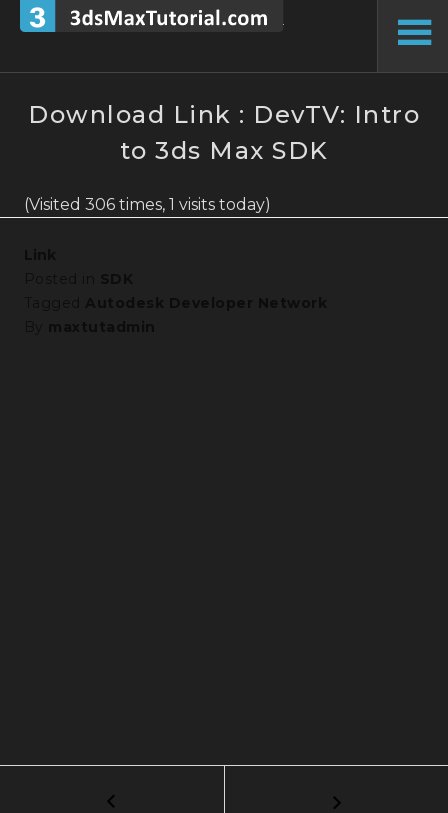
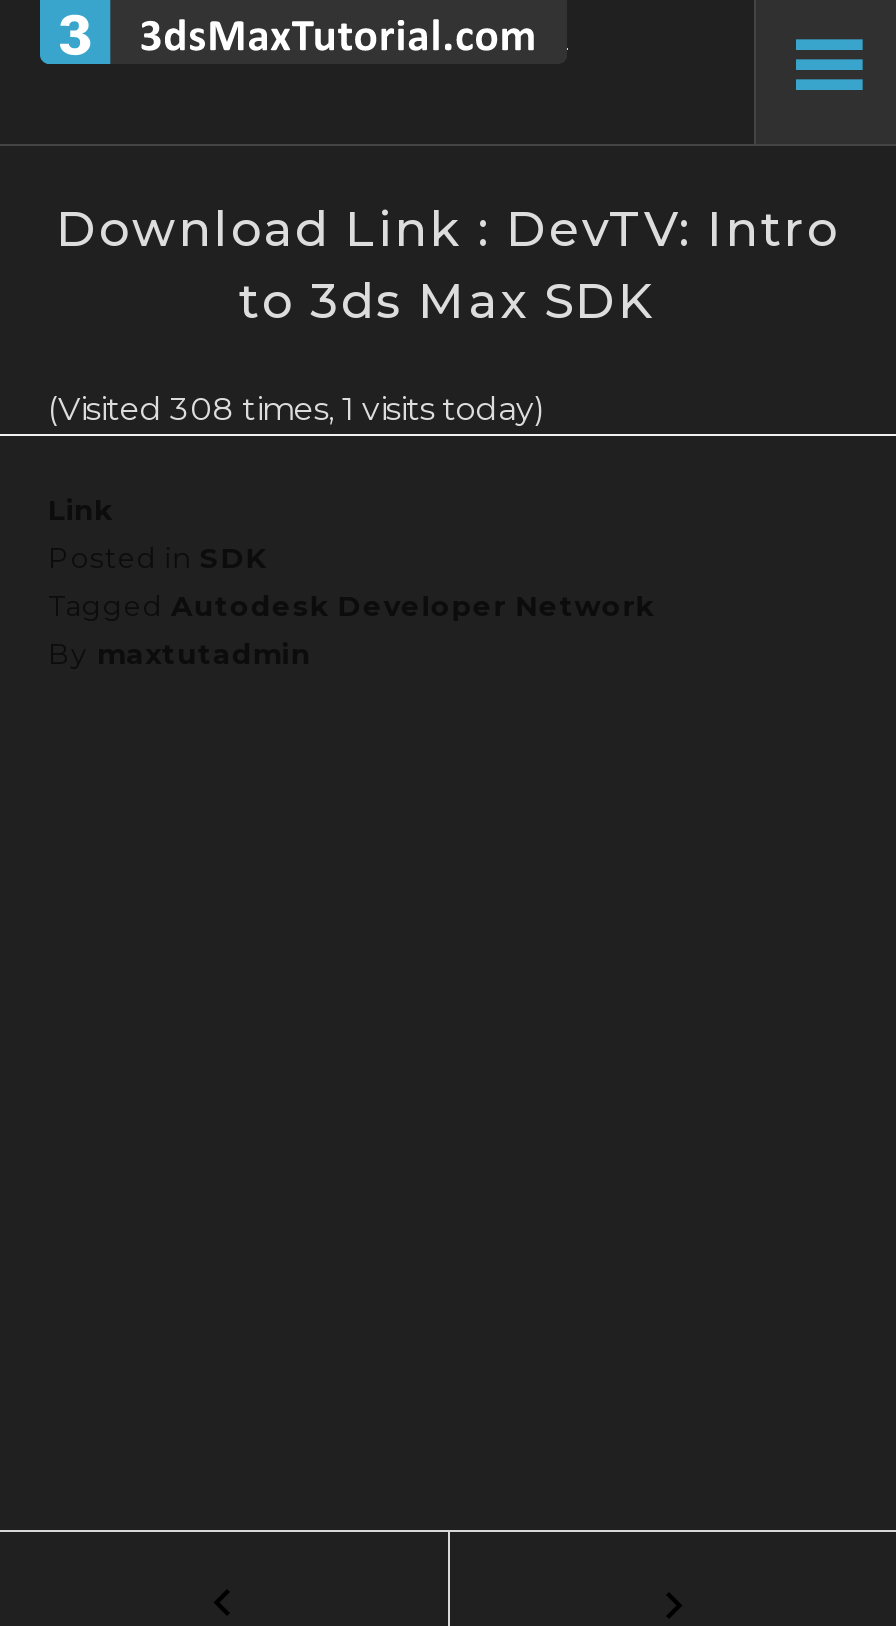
[24,195,271,214] (Visited 306 times, 1 visits today) -> [48,390,546,428] (Visited 308 times, 1 visits today)

